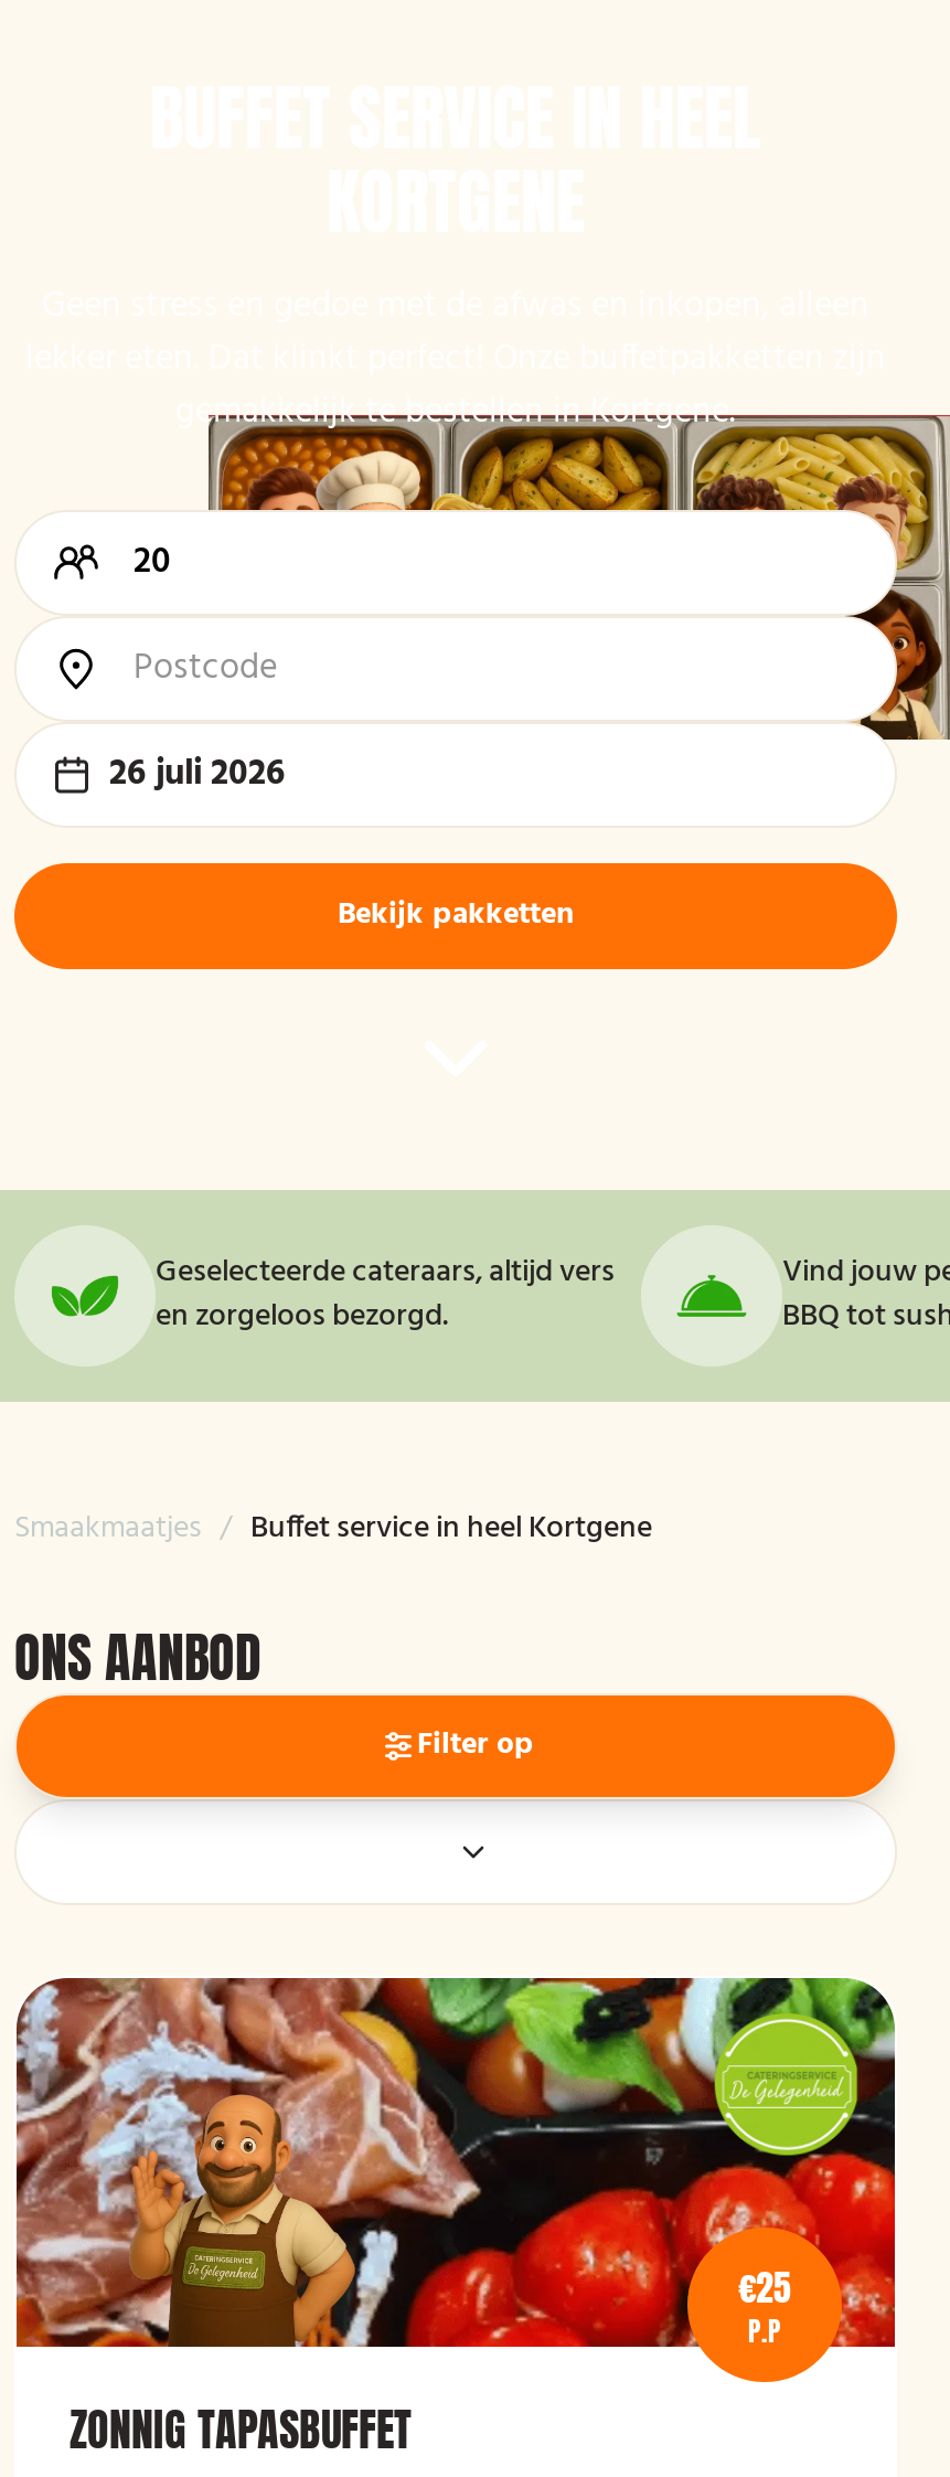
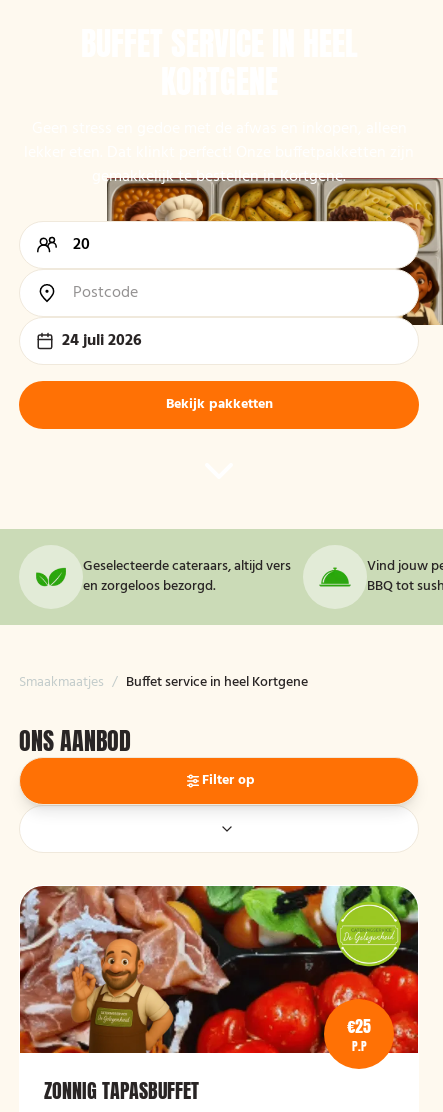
[109,746,286,804] 26 juli 2026 -> [62,328,142,354] 24 juli 2026

